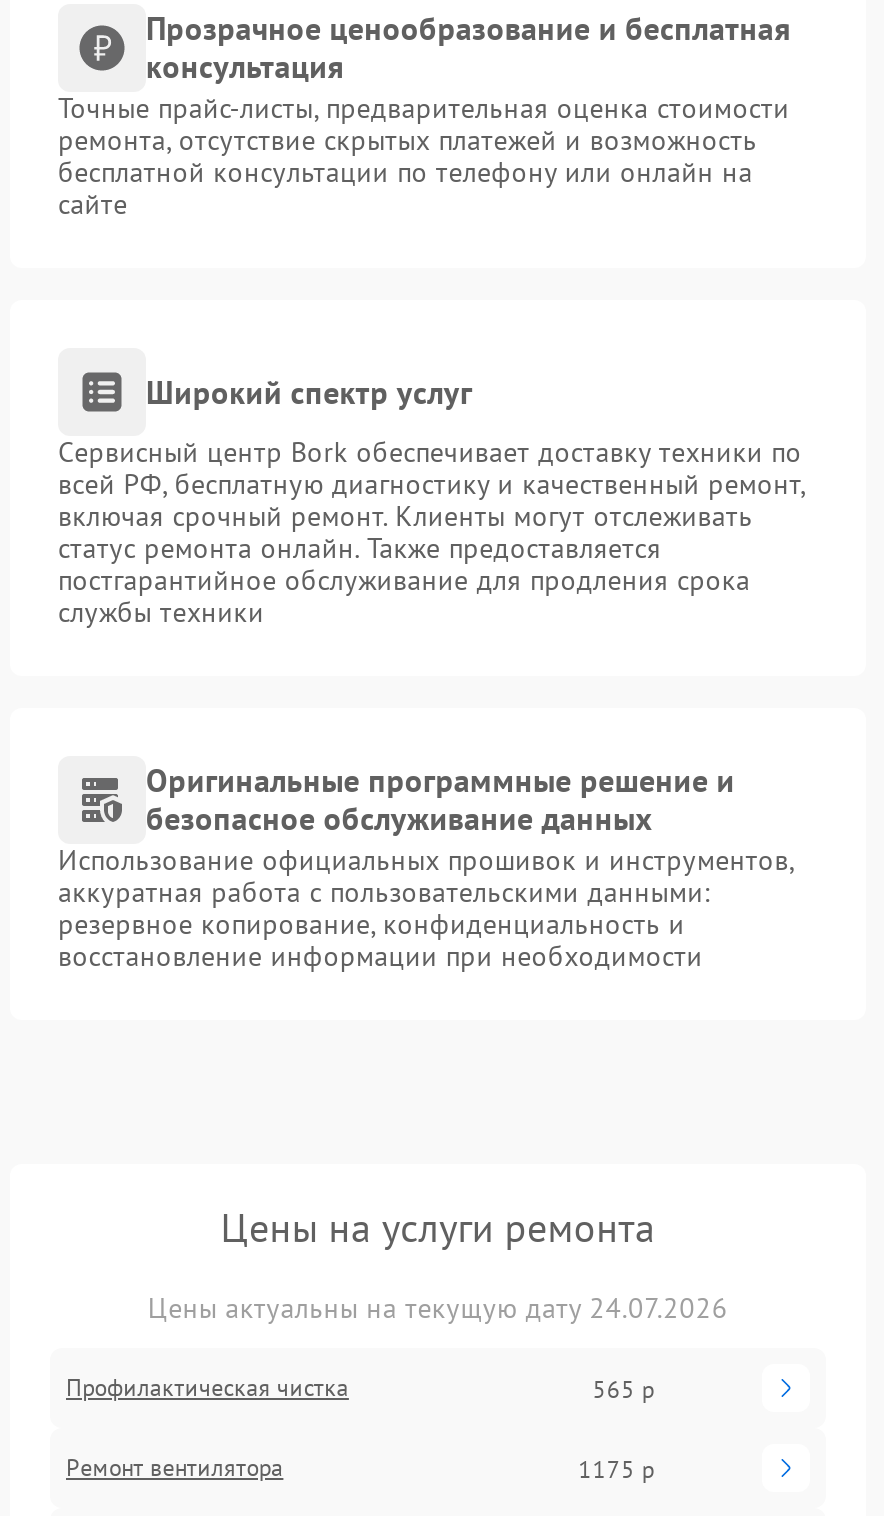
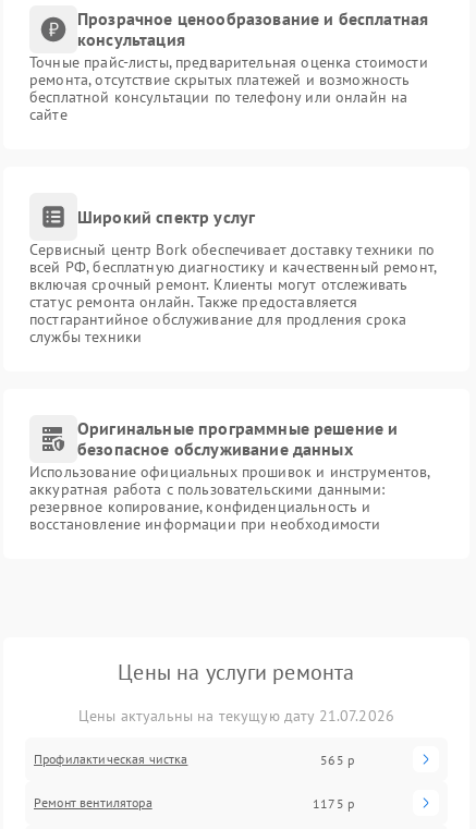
[148,1290,728,1326] Цены актуальны на текущую дату 24.07.2026 -> [78,706,394,726] Цены актуальны на текущую дату 21.07.2026

